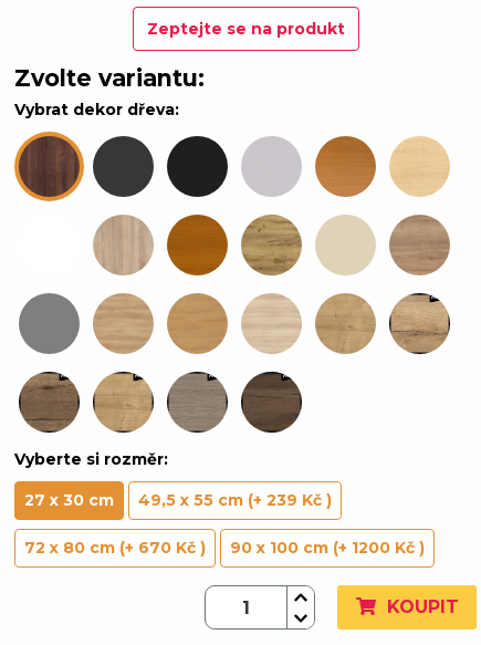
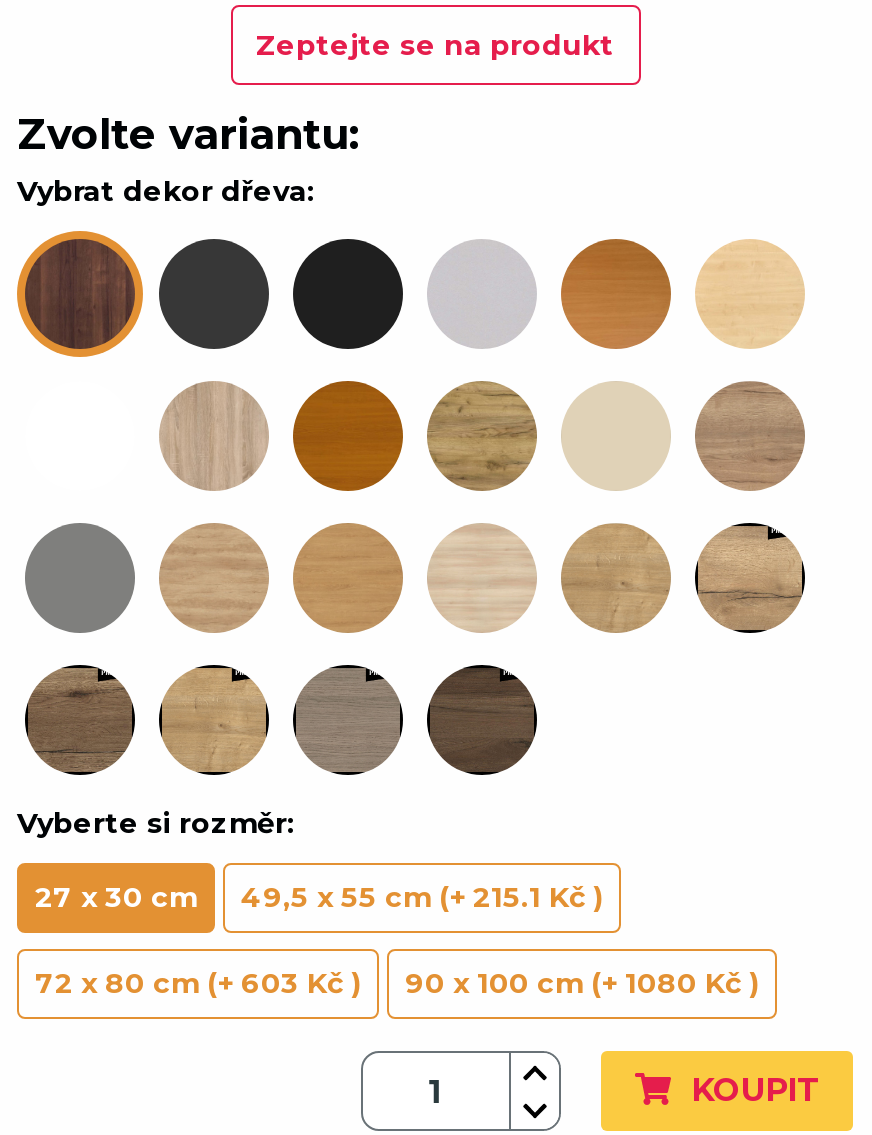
[24,491,332,511] 27 x 30 cm 49,5 x 55 cm (+ 239 Kč ) -> [35,880,603,916] 27 x 30 cm 49,5 x 55 cm (+ 215.1 Kč )
[24,538,206,558] 72 x 80 cm (+ 670 Kč ) -> [35,966,361,1002] 72 x 80 cm (+ 603 Kč )
[230,538,425,558] 90 x 100 cm (+ 1200 Kč ) -> [405,966,759,1002] 90 x 100 cm (+ 1080 Kč )

